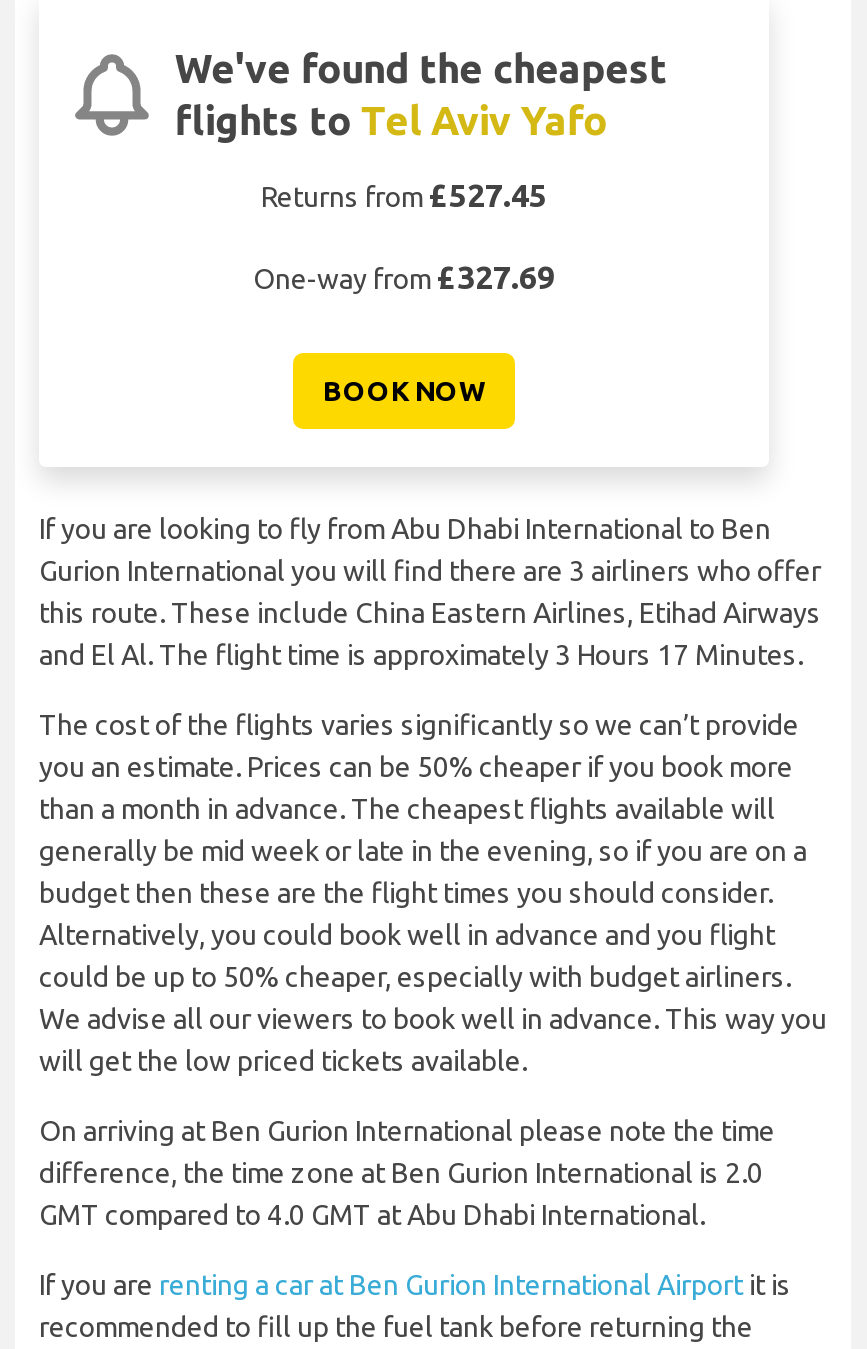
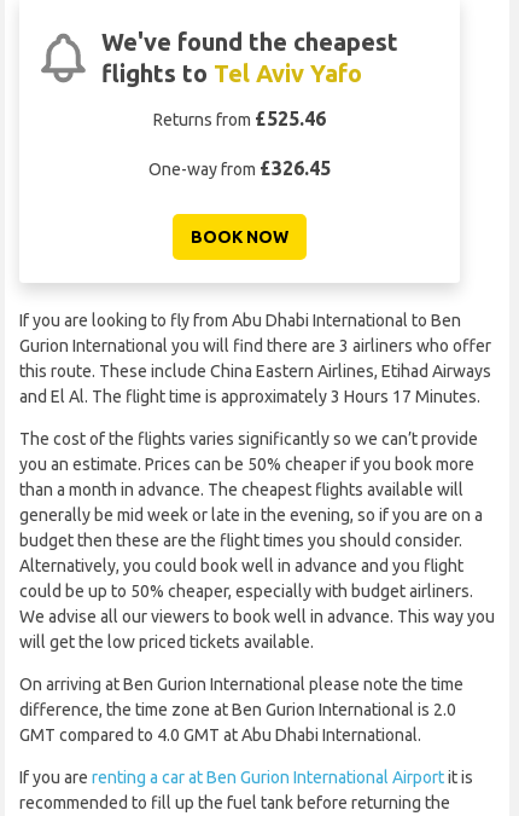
[261,177,547,213] Returns from £527.45 -> [153,108,326,129] Returns from £525.46
[253,259,555,295] One-way from £327.69 -> [148,157,331,179] One-way from £326.45

